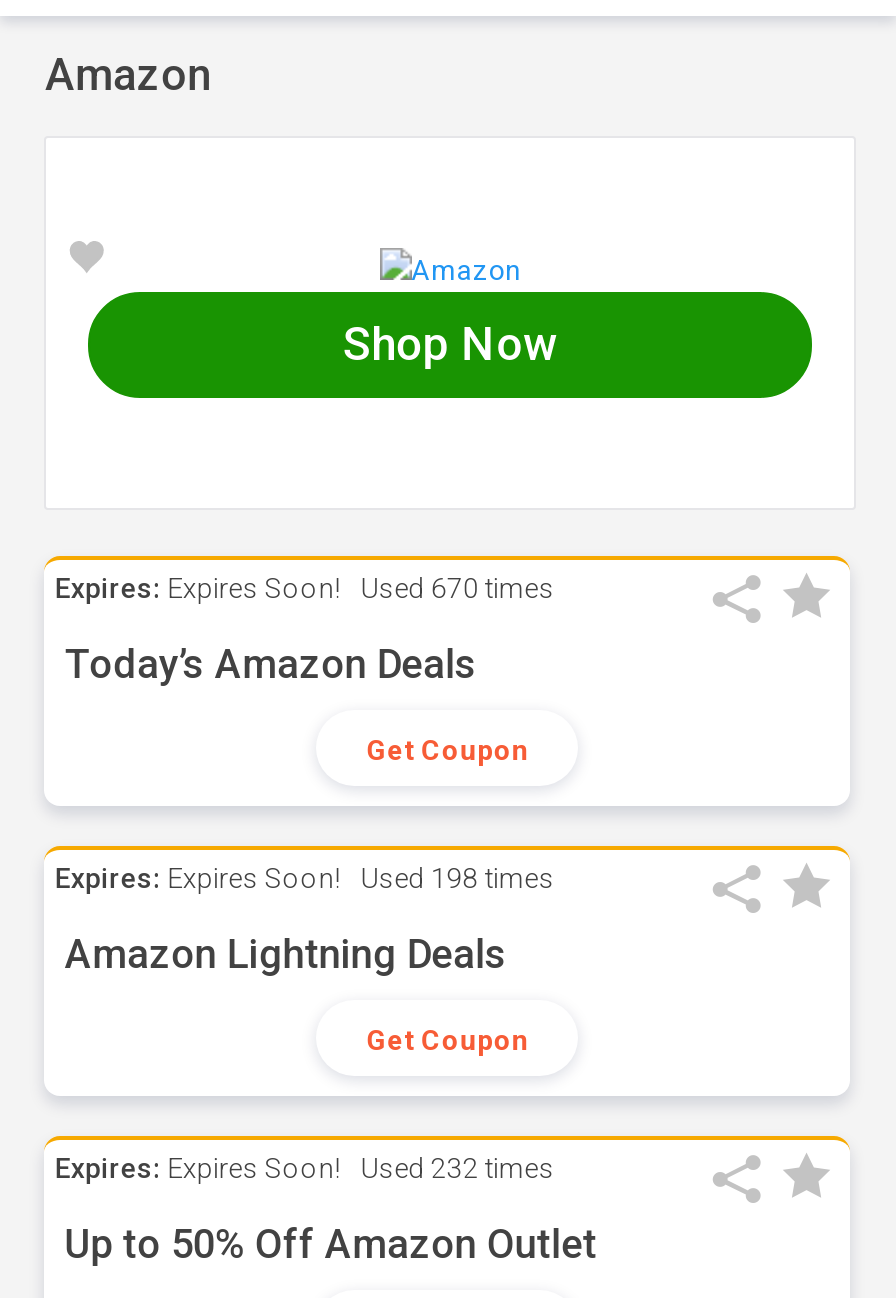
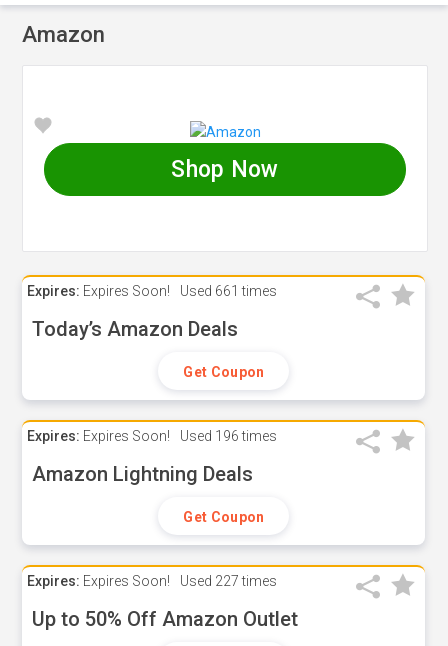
[55,572,555,604] Expires: Expires Soon! Used 670 times -> [27,283,277,299] Expires: Expires Soon! Used 661 times
[55,862,555,894] Expires: Expires Soon! Used 198 times -> [27,428,277,444] Expires: Expires Soon! Used 196 times
[55,1152,555,1184] Expires: Expires Soon! Used 232 times -> [27,573,277,589] Expires: Expires Soon! Used 227 times

